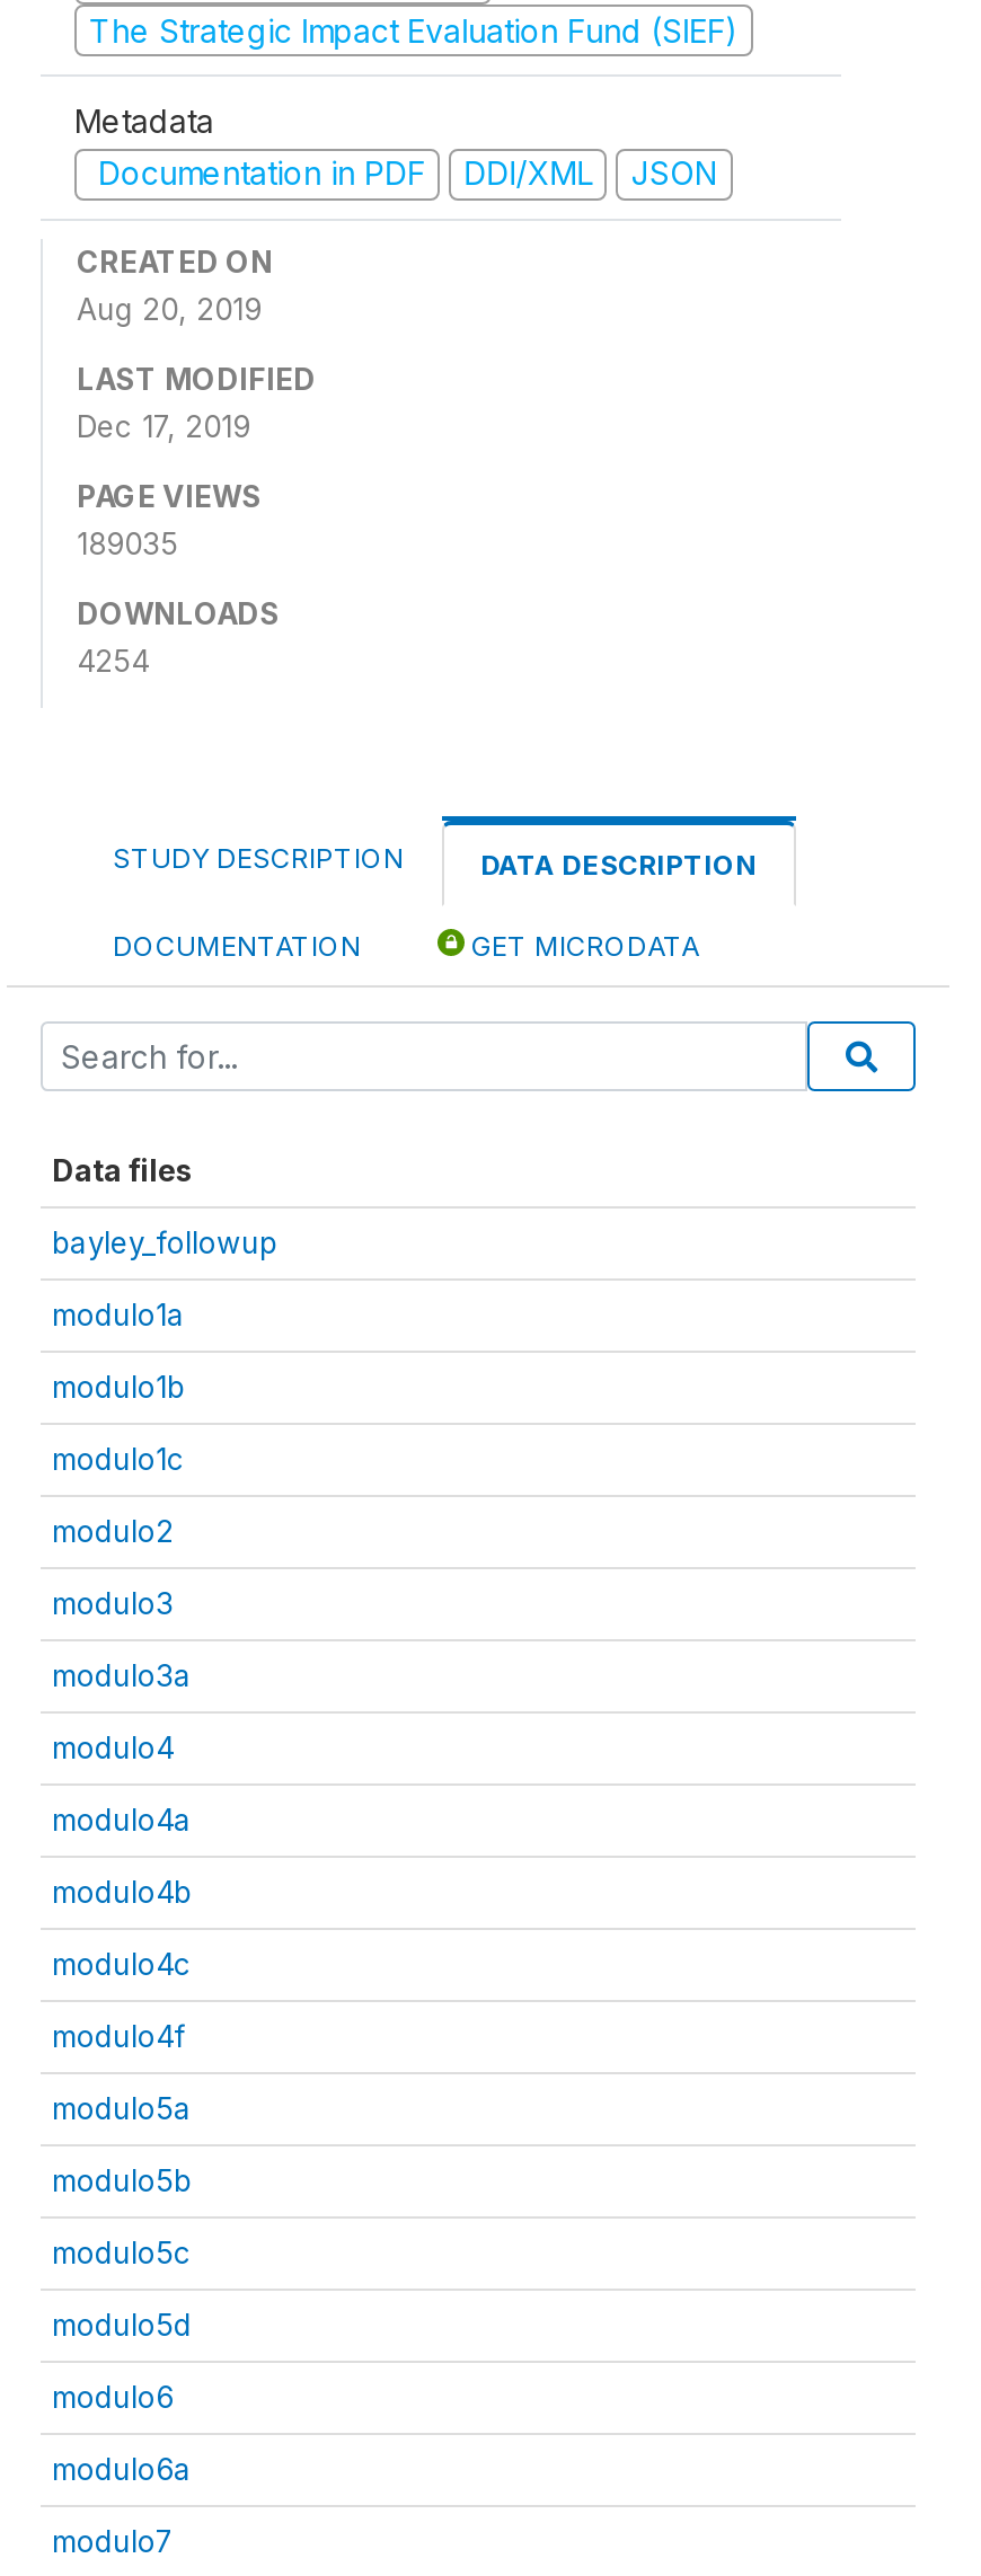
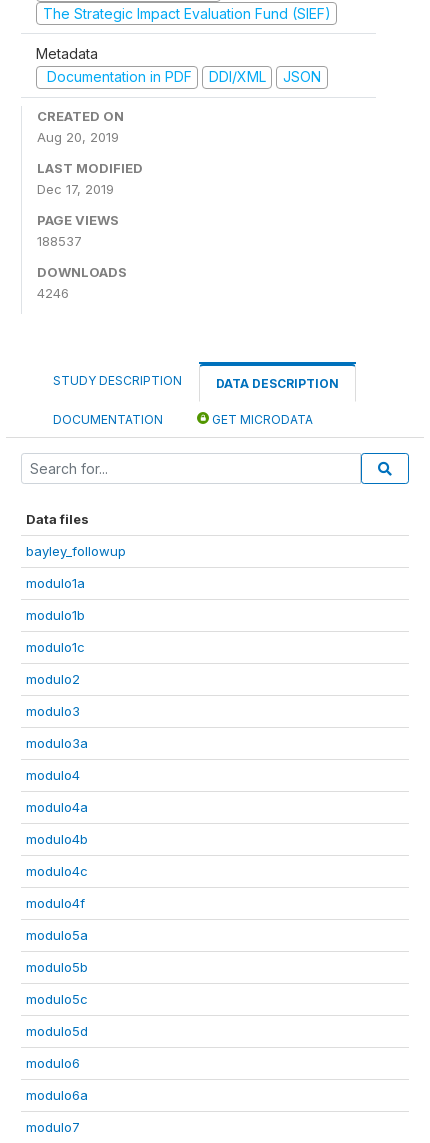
[77,524,178,560] 189035 -> [37,232,82,248] 188537
[77,641,149,678] 4254 -> [37,284,69,300] 4246

